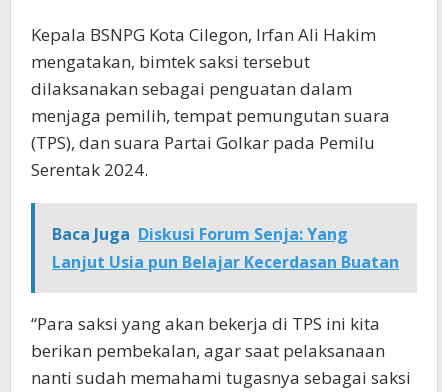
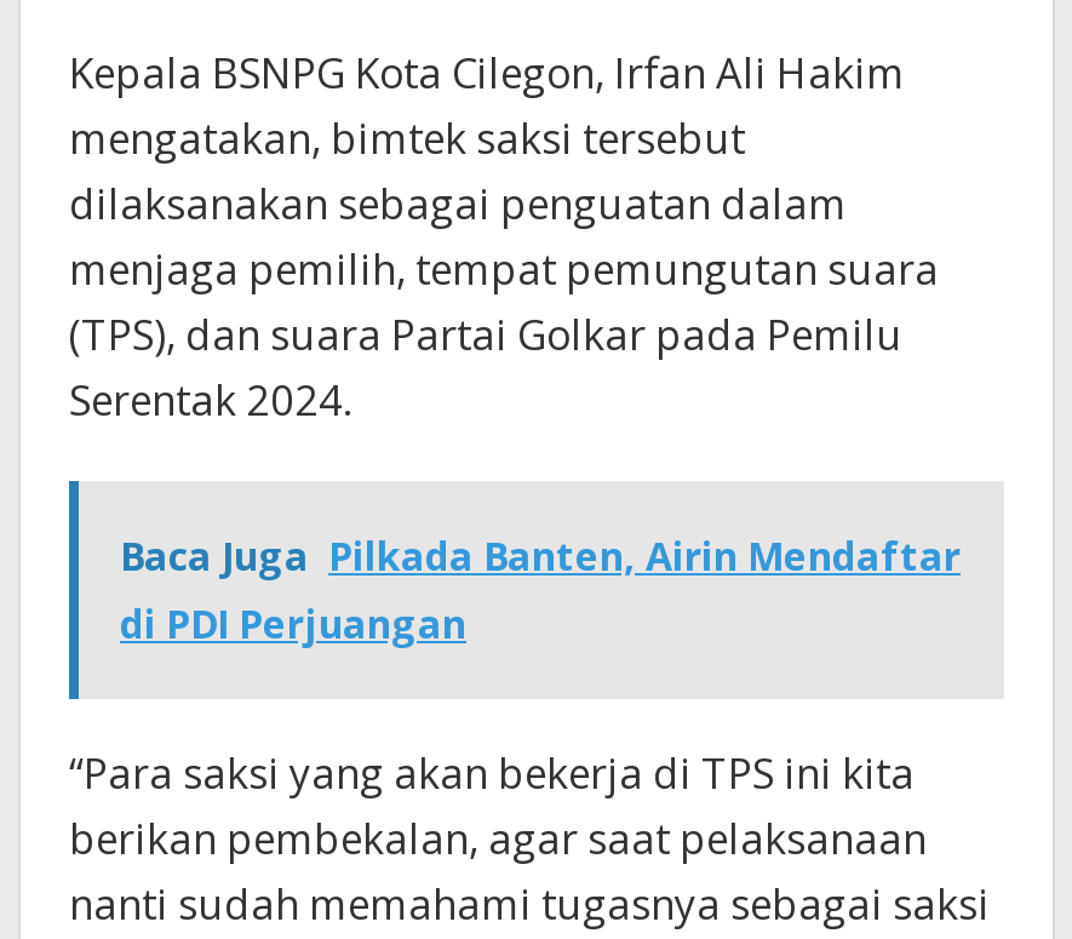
[52,223,399,273] Baca Juga Diskusi Forum Senja: Yang | Lanjut Usia pun Belajar Kecerdasan Buatan -> [120,530,961,651] Baca Juga Pilkada Banten, Airin Mendaftar | di PDI Perjuangan

